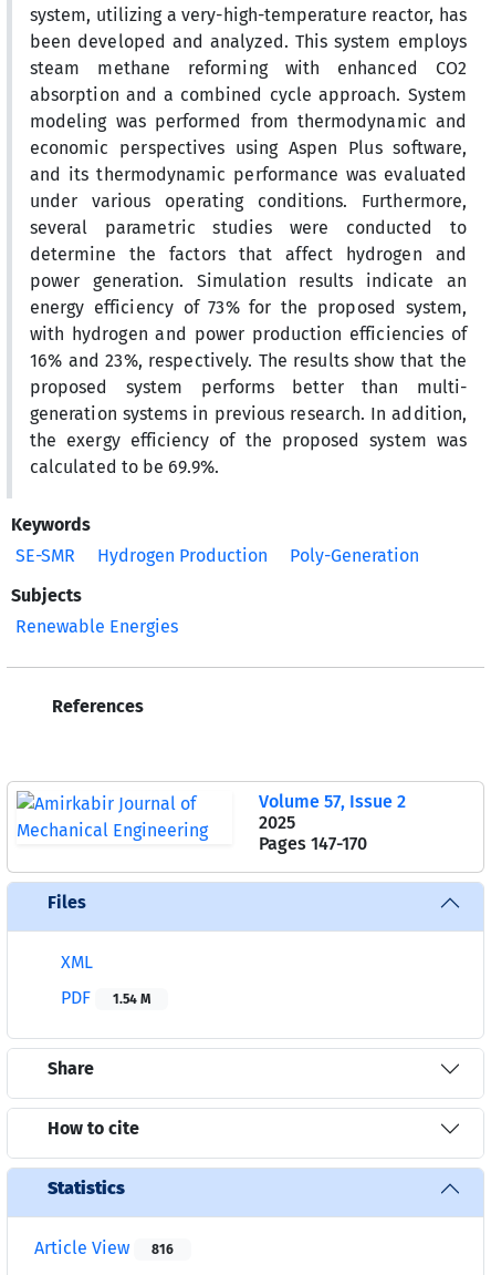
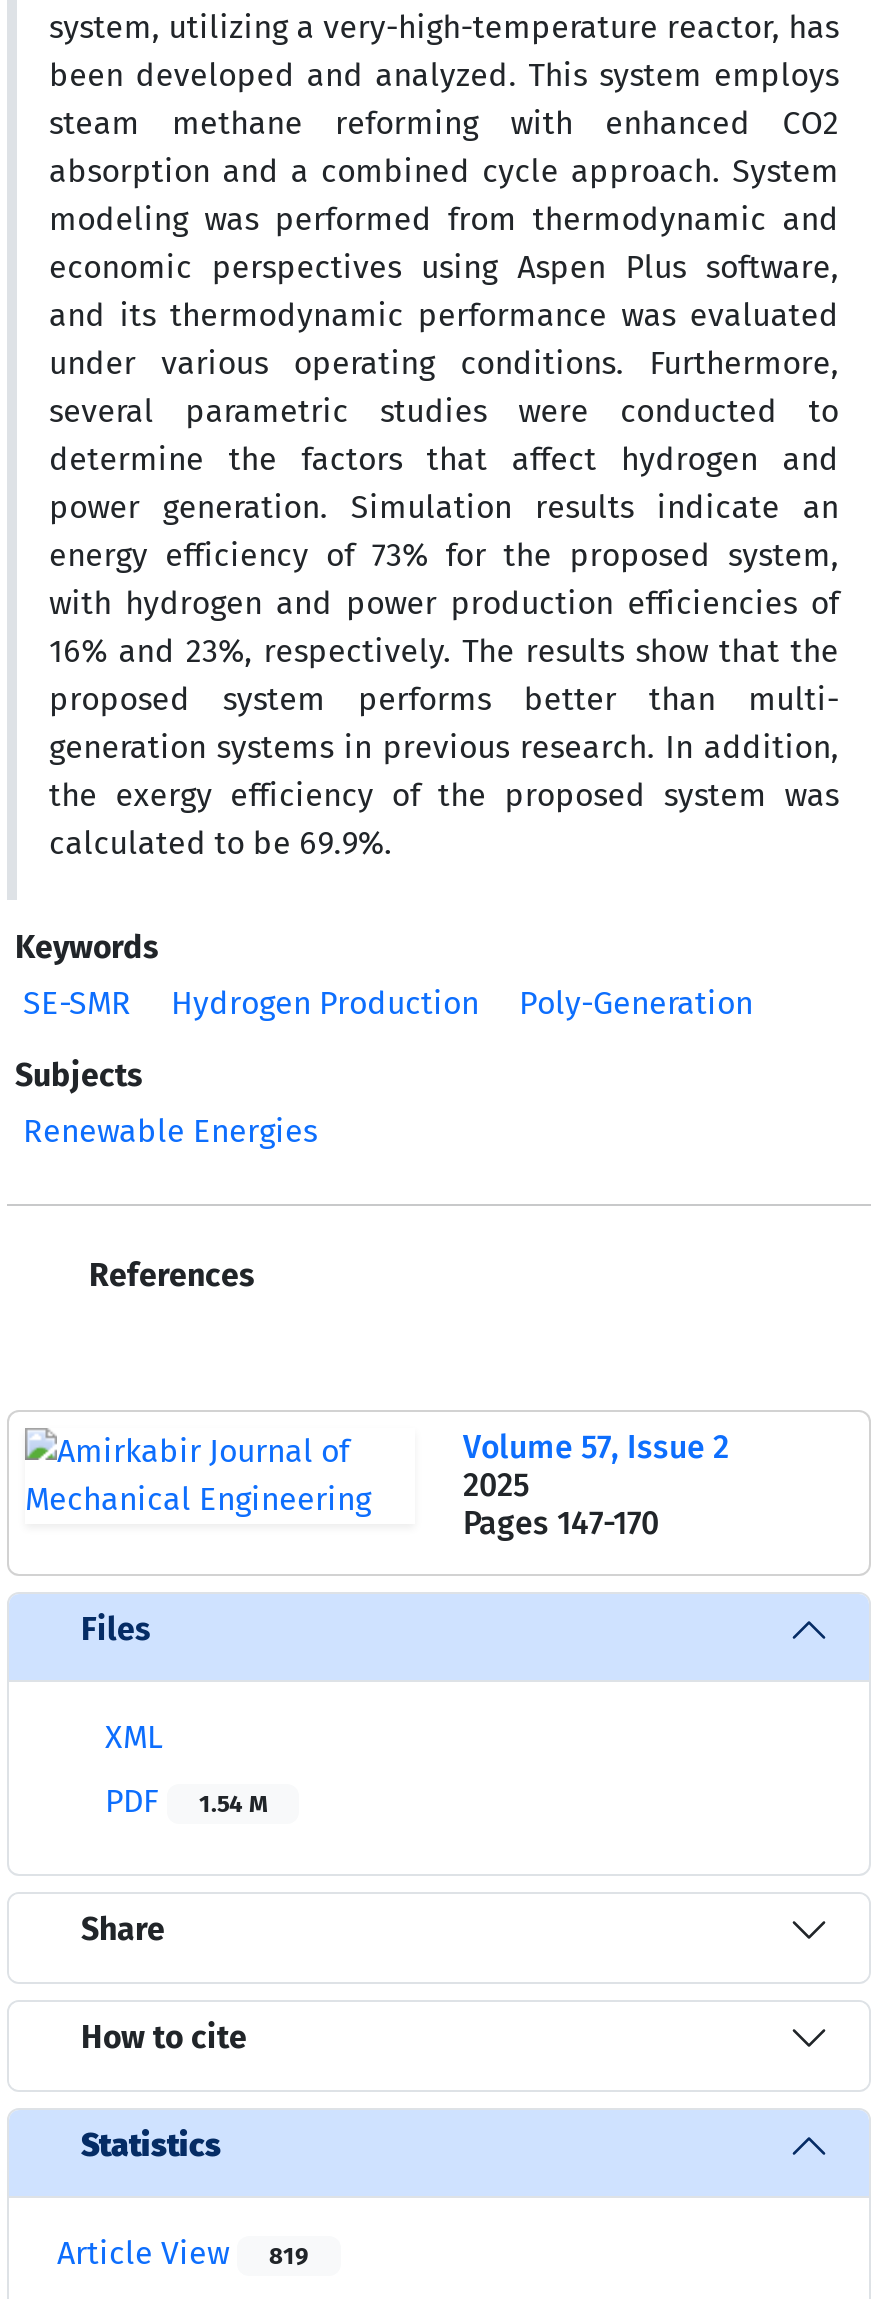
[34,1237,174,1258] Article View 816 -> [57,2234,309,2272] Article View 819

